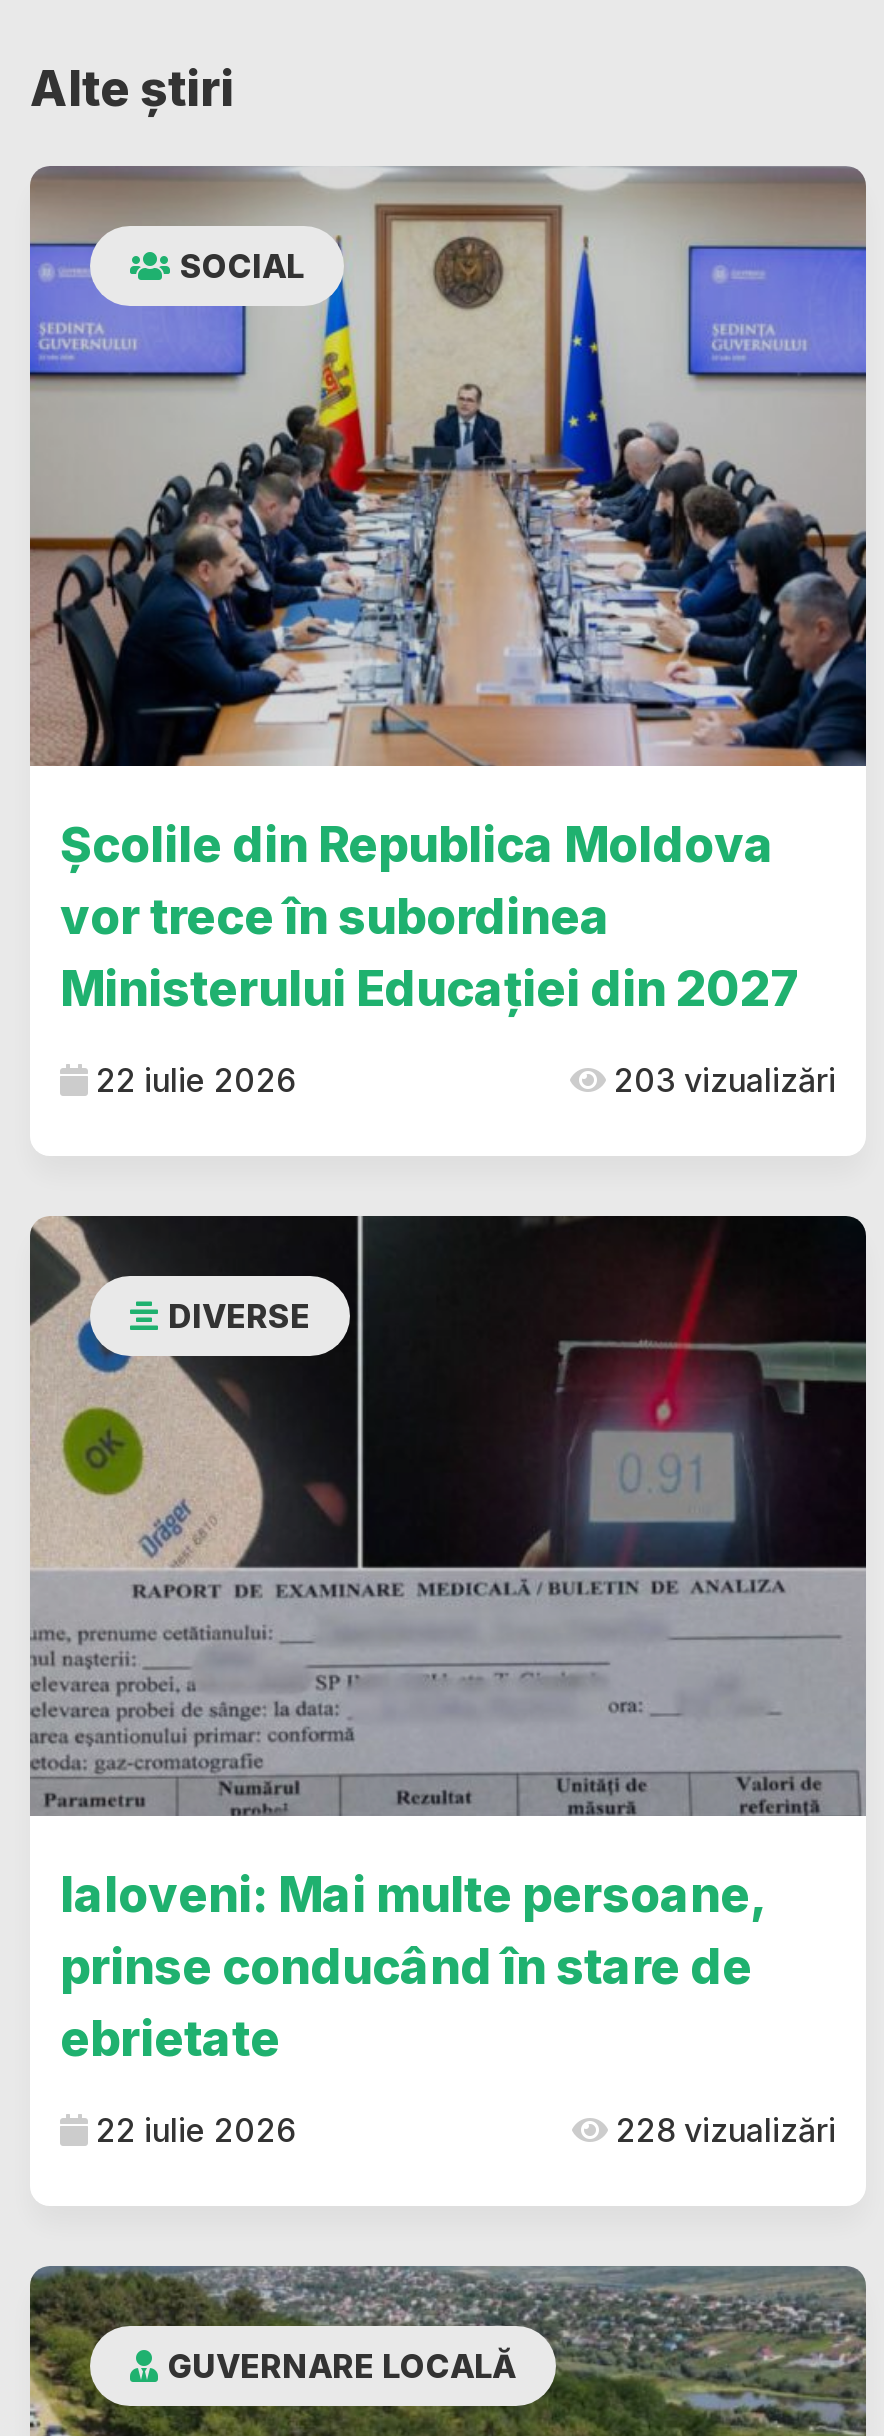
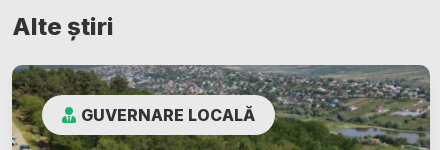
[28,168,868,768] [image] | SOCIAL -> none
[60,816,836,1100] Școlile din Republica Moldova | vor trece în subordinea | Ministerului Educației din 2027 | 22 iulie 2026 | 203 vizualizări -> none
[28,1214,866,1816] [image] | DIVERSE -> none
[60,1866,836,2150] Ialoveni: Mai multe persoane, | prinse conducând în stare de | ebrietate | 22 iulie 2026 | 228 vizualizări -> none

